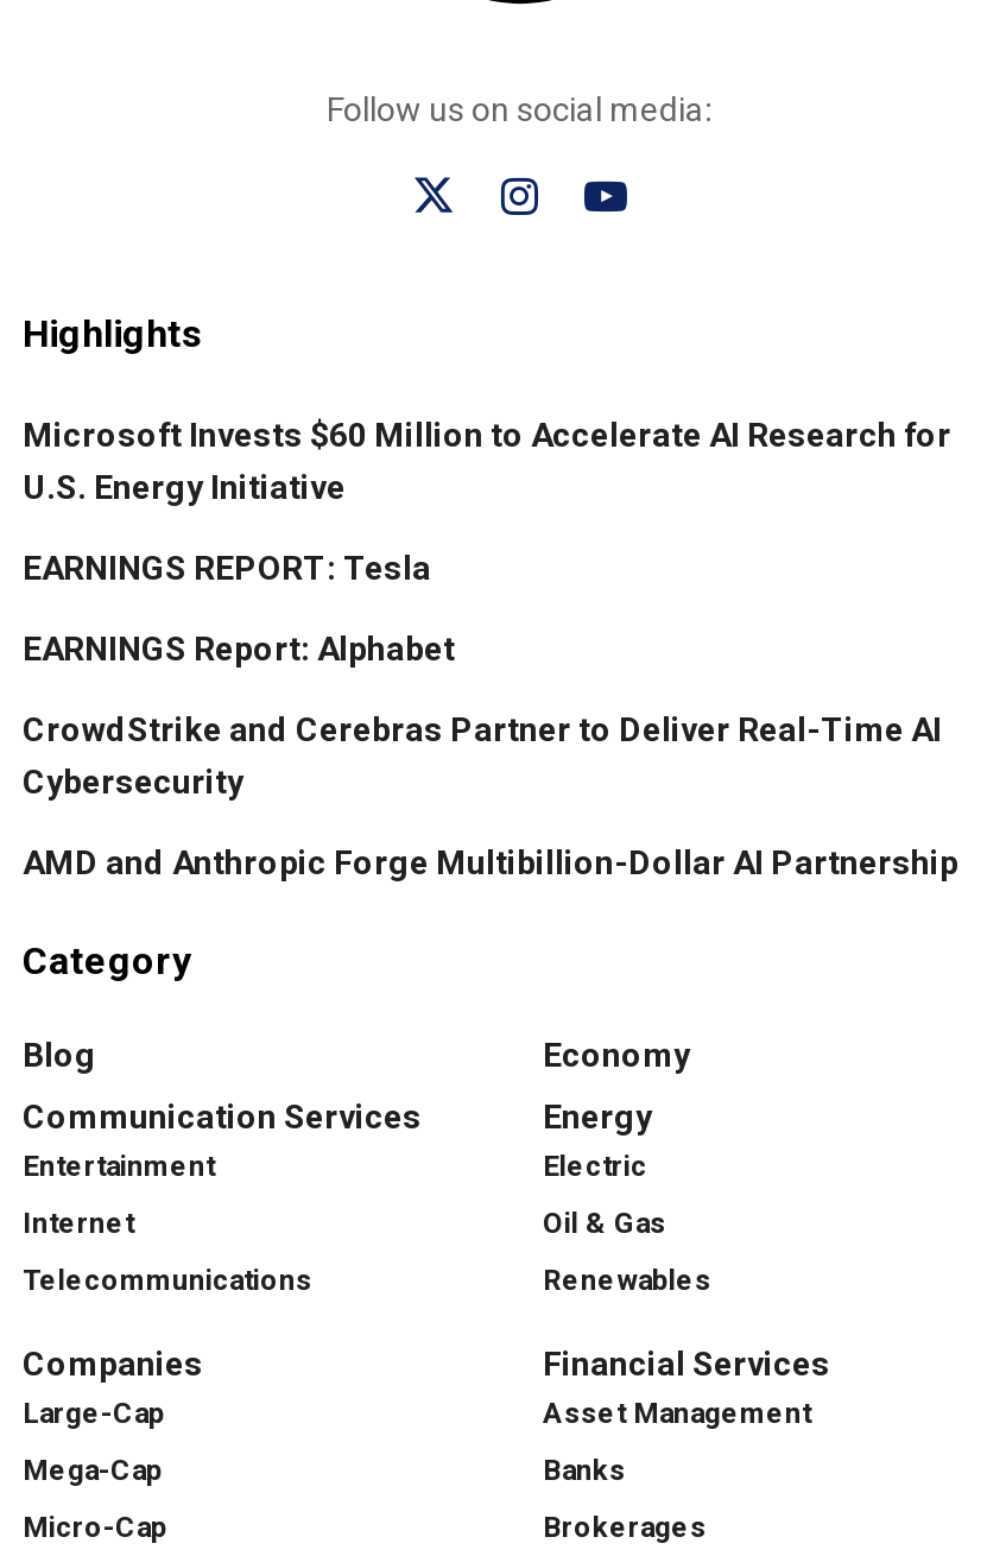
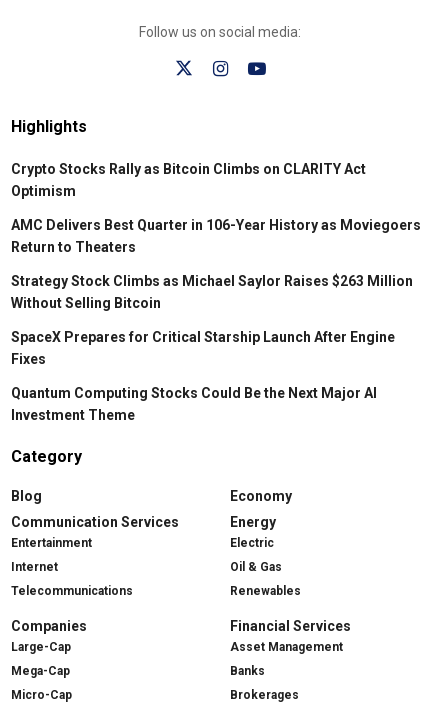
[23,415,951,505] Microsoft Invests $60 Million to Accelerate AI Research for | U.S. Energy Initiative -> [11,161,366,199] Crypto Stocks Rally as Bitcoin Climbs on CLARITY Act | Optimism
[23,548,431,586] EARNINGS REPORT: Tesla -> [11,217,421,255] AMC Delivers Best Quarter in 106-Year History as Moviegoers | Return to Theaters
[23,629,455,667] EARNINGS Report: Alphabet -> [11,273,413,311] Strategy Stock Climbs as Michael Saylor Raises $263 Million | Without Selling Bitcoin
[23,709,942,800] CrowdStrike and Cerebras Partner to Deliver Real-Time AI | Cybersecurity -> [11,329,395,367] SpaceX Prepares for Critical Starship Launch After Engine | Fixes
[23,842,958,880] AMD and Anthropic Forge Multibillion-Dollar AI Partnership -> [11,385,377,423] Quantum Computing Stocks Could Be the Next Major AI | Investment Theme

